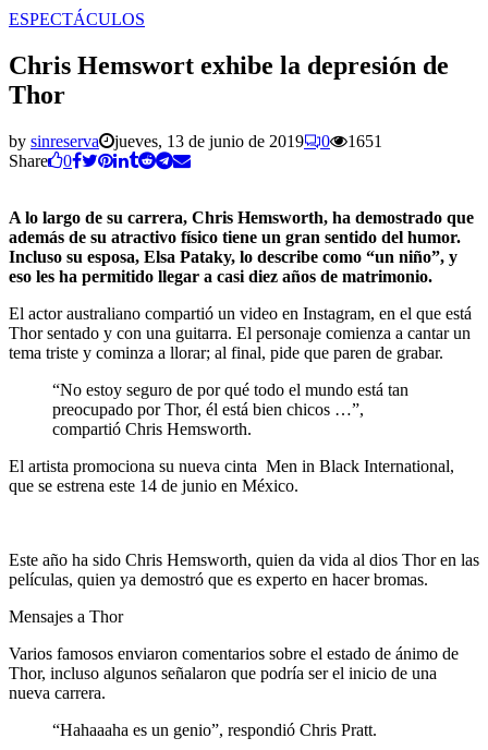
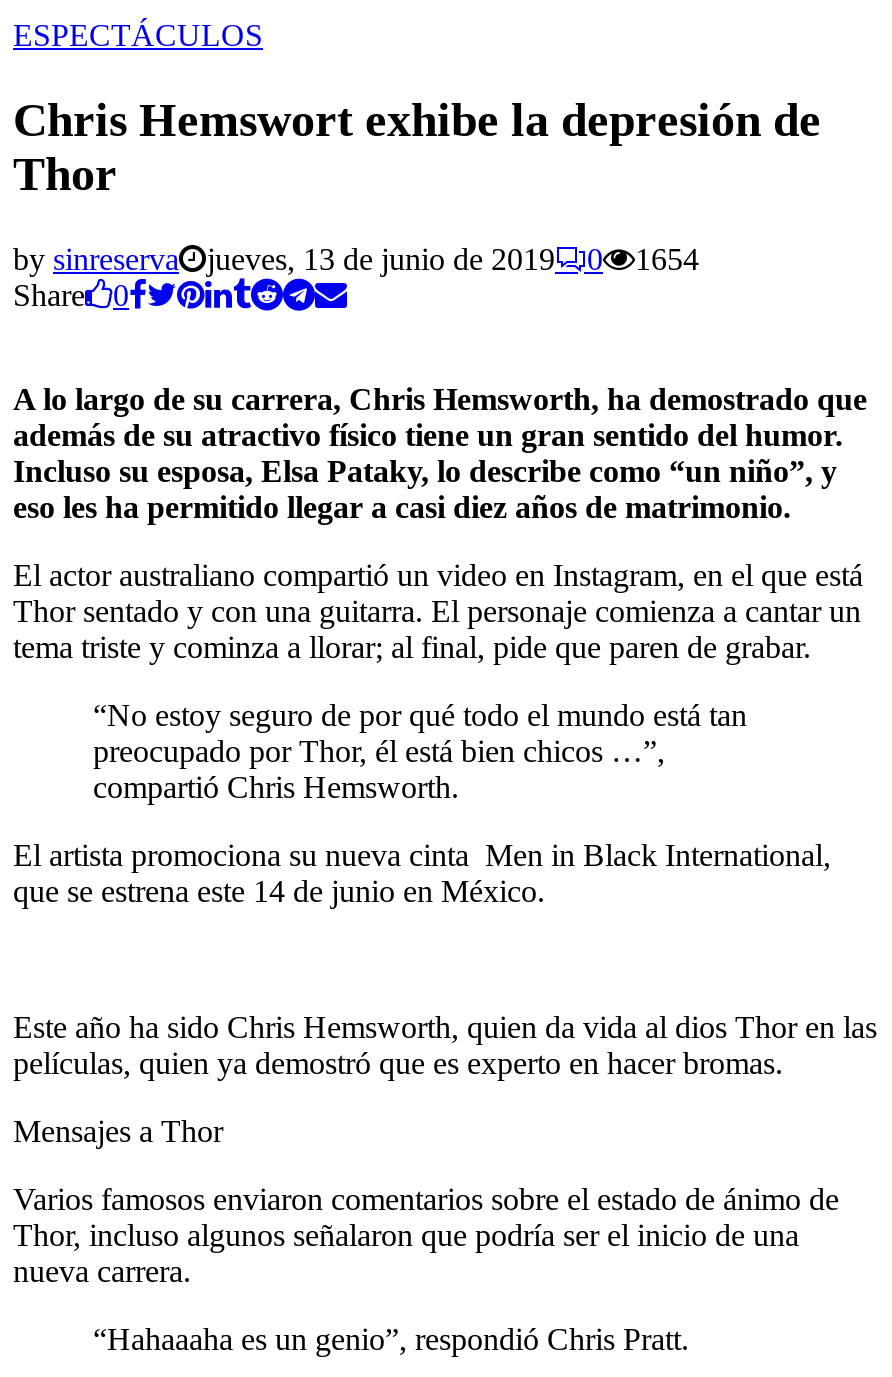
[347,132,382,150] 1651 -> [635,242,699,276] 1654

